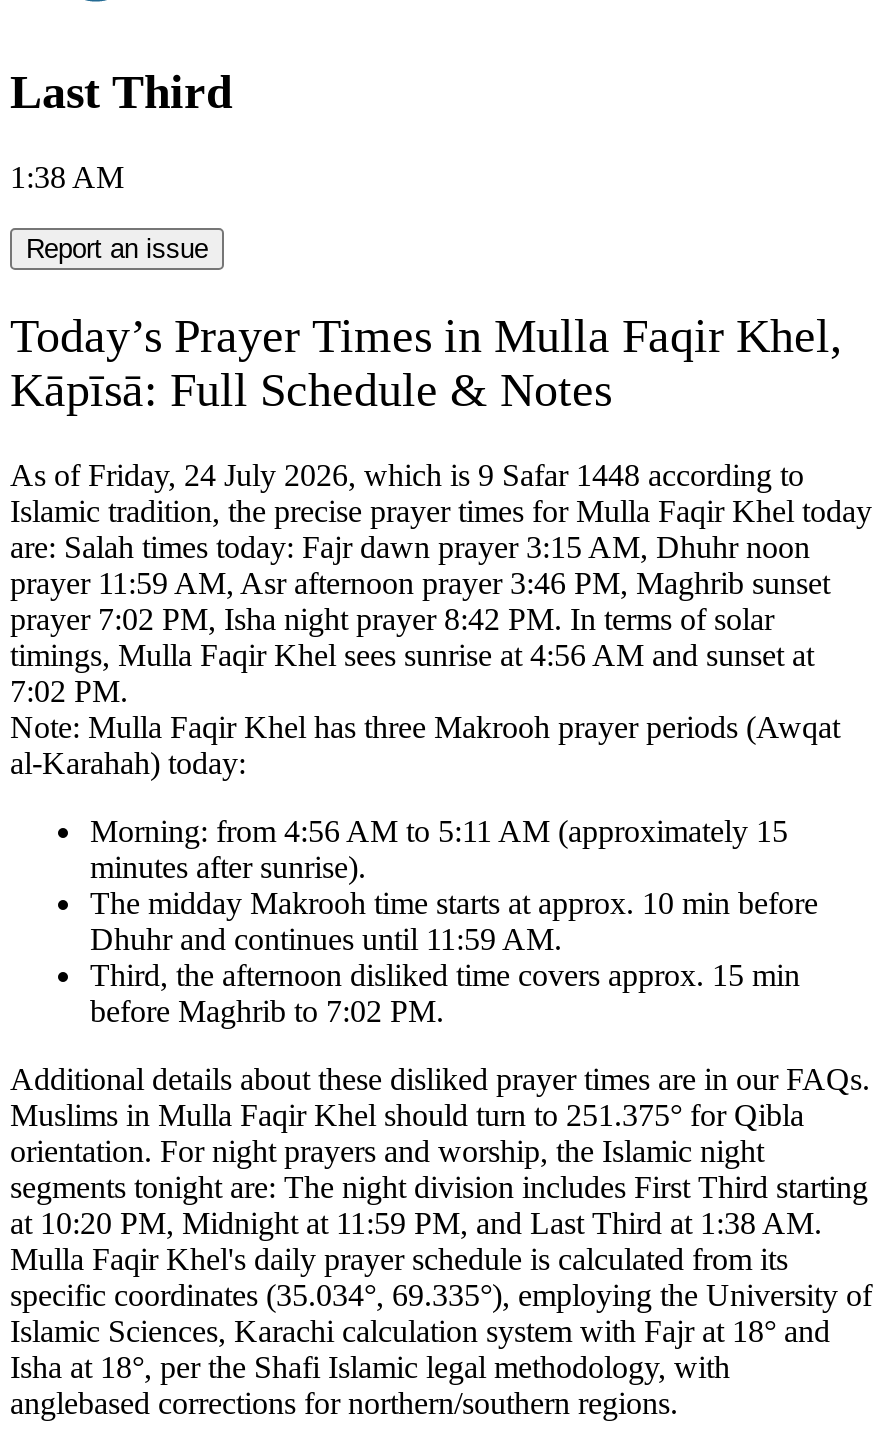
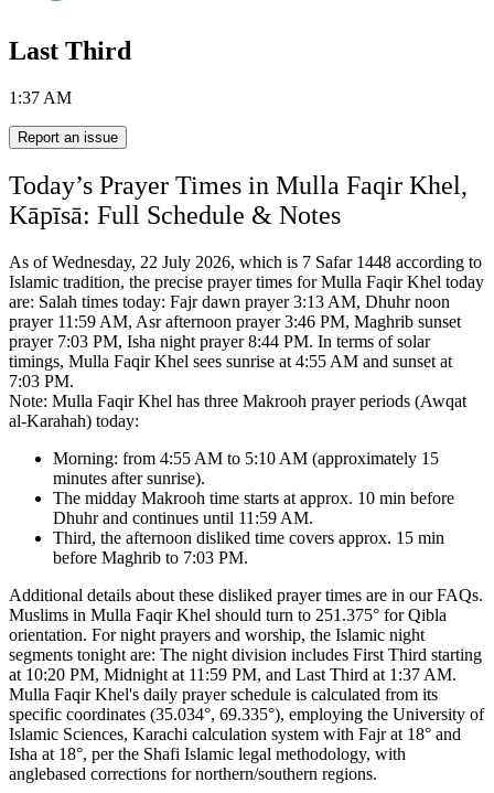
[10,161,124,195] 1:38 AM -> [9,89,72,107] 1:37 AM
[10,458,804,492] As of Friday, 24 July 2026, which is 9 Safar 1448 according to -> [9,253,482,271] As of Wednesday, 22 July 2026, which is 7 Safar 1448 according to
[10,530,810,564] are: Salah times today: Fajr dawn prayer 3:15 AM, Dhuhr noon -> [9,292,450,311] are: Salah times today: Fajr dawn prayer 3:13 AM, Dhuhr noon
[10,602,774,636] prayer 7:02 PM, Isha night prayer 8:42 PM. In terms of solar -> [9,332,430,351] prayer 7:03 PM, Isha night prayer 8:44 PM. In terms of solar
[10,638,814,672] timings, Mulla Faqir Khel sees sunrise at 4:56 AM and sunset at -> [9,352,452,371] timings, Mulla Faqir Khel sees sunrise at 4:55 AM and sunset at
[10,674,128,708] 7:02 PM. -> [9,372,74,391] 7:03 PM.
[90,814,788,848] Morning: from 4:56 AM to 5:11 AM (approximately 15 -> [53,449,439,468] Morning: from 4:55 AM to 5:10 AM (approximately 15
[90,994,444,1028] before Maghrib to 7:02 PM. -> [53,548,248,567] before Maghrib to 7:03 PM.
[10,1206,822,1240] at 10:20 PM, Midnight at 11:59 PM, and Last Third at 1:38 AM. -> [9,665,457,684] at 10:20 PM, Midnight at 11:59 PM, and Last Third at 1:37 AM.

